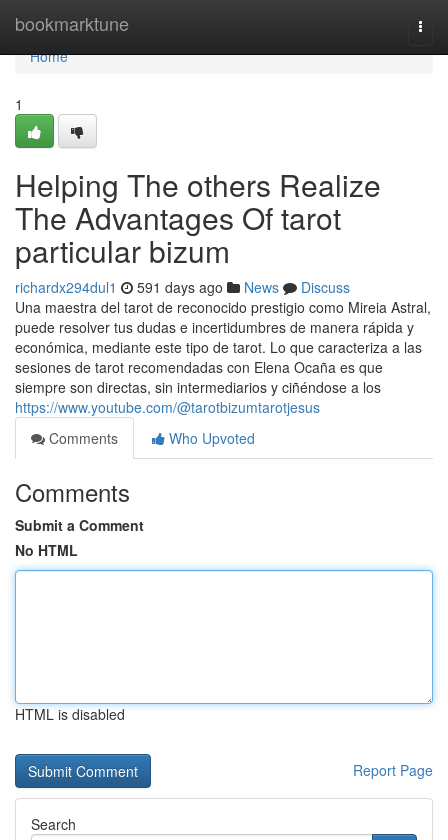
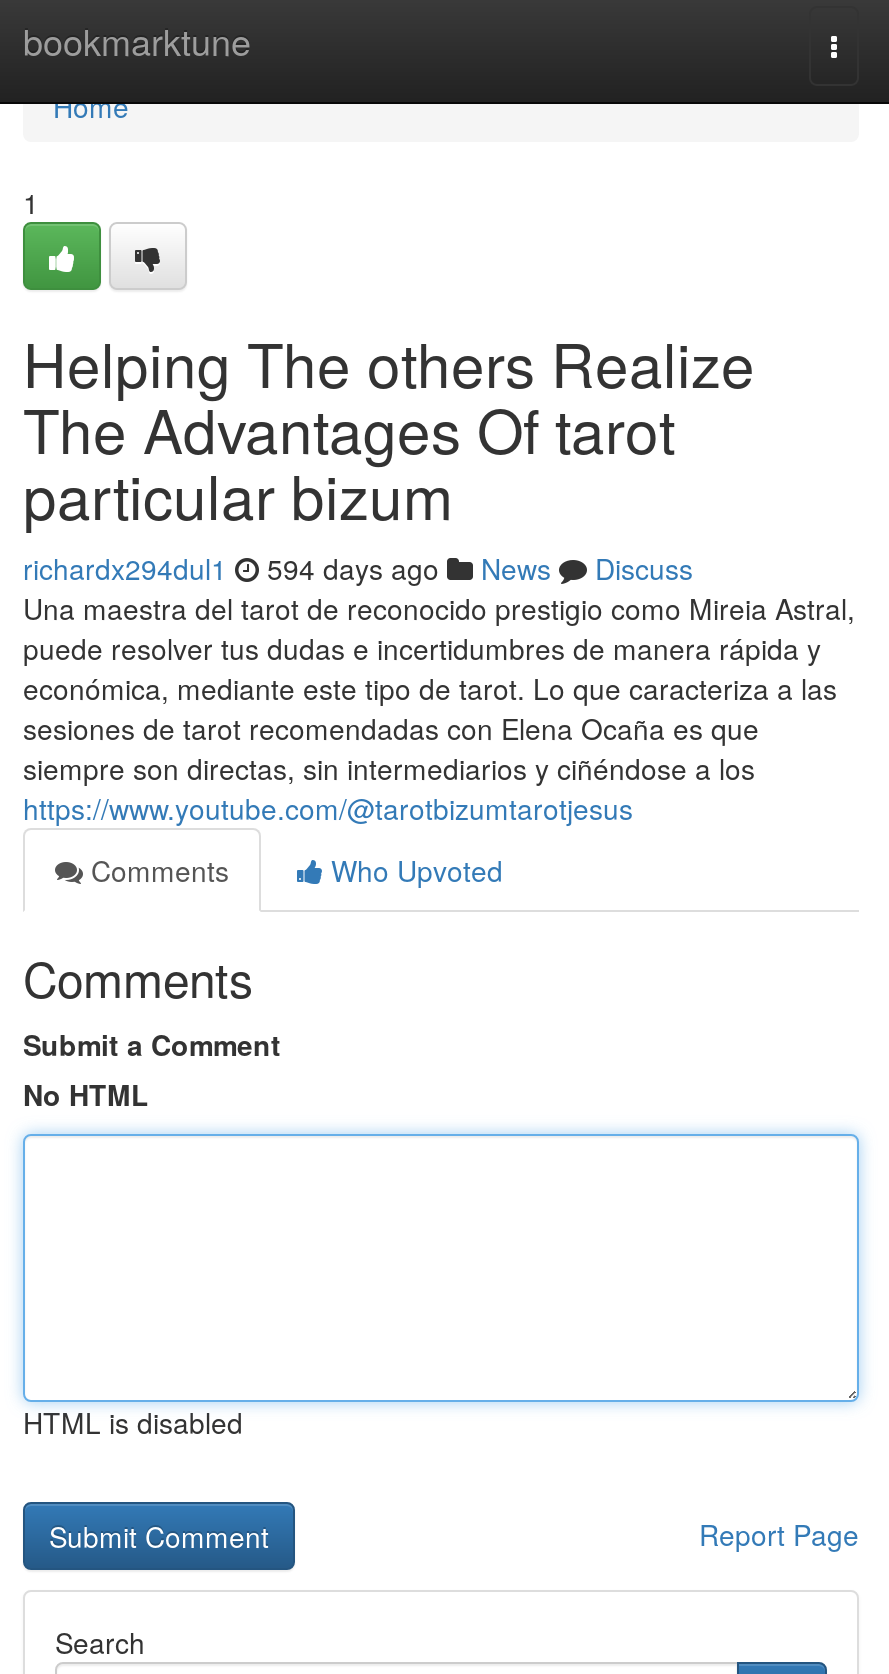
[15,277,350,297] richardx294dul1 591 days ago News Discuss -> [23,548,693,588] richardx294dul1 594 days ago News Discuss

